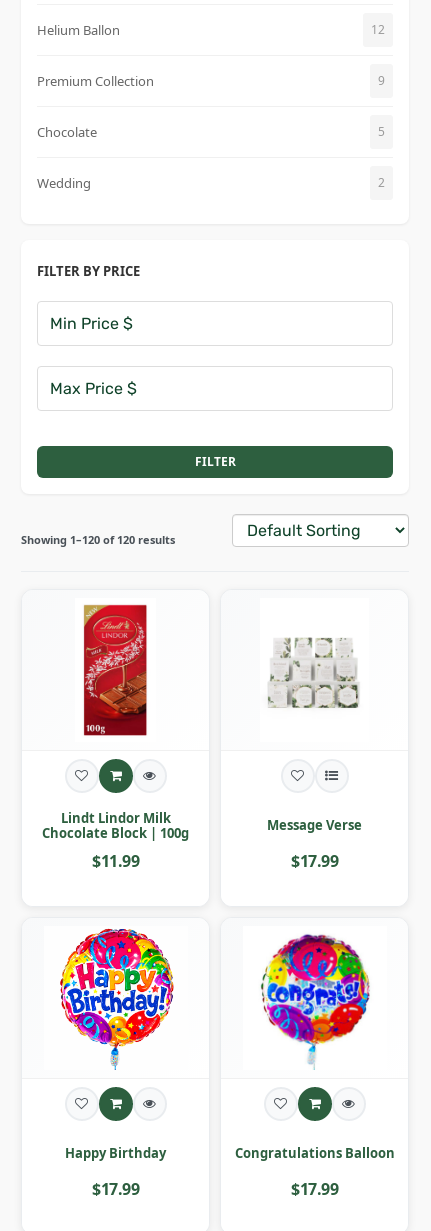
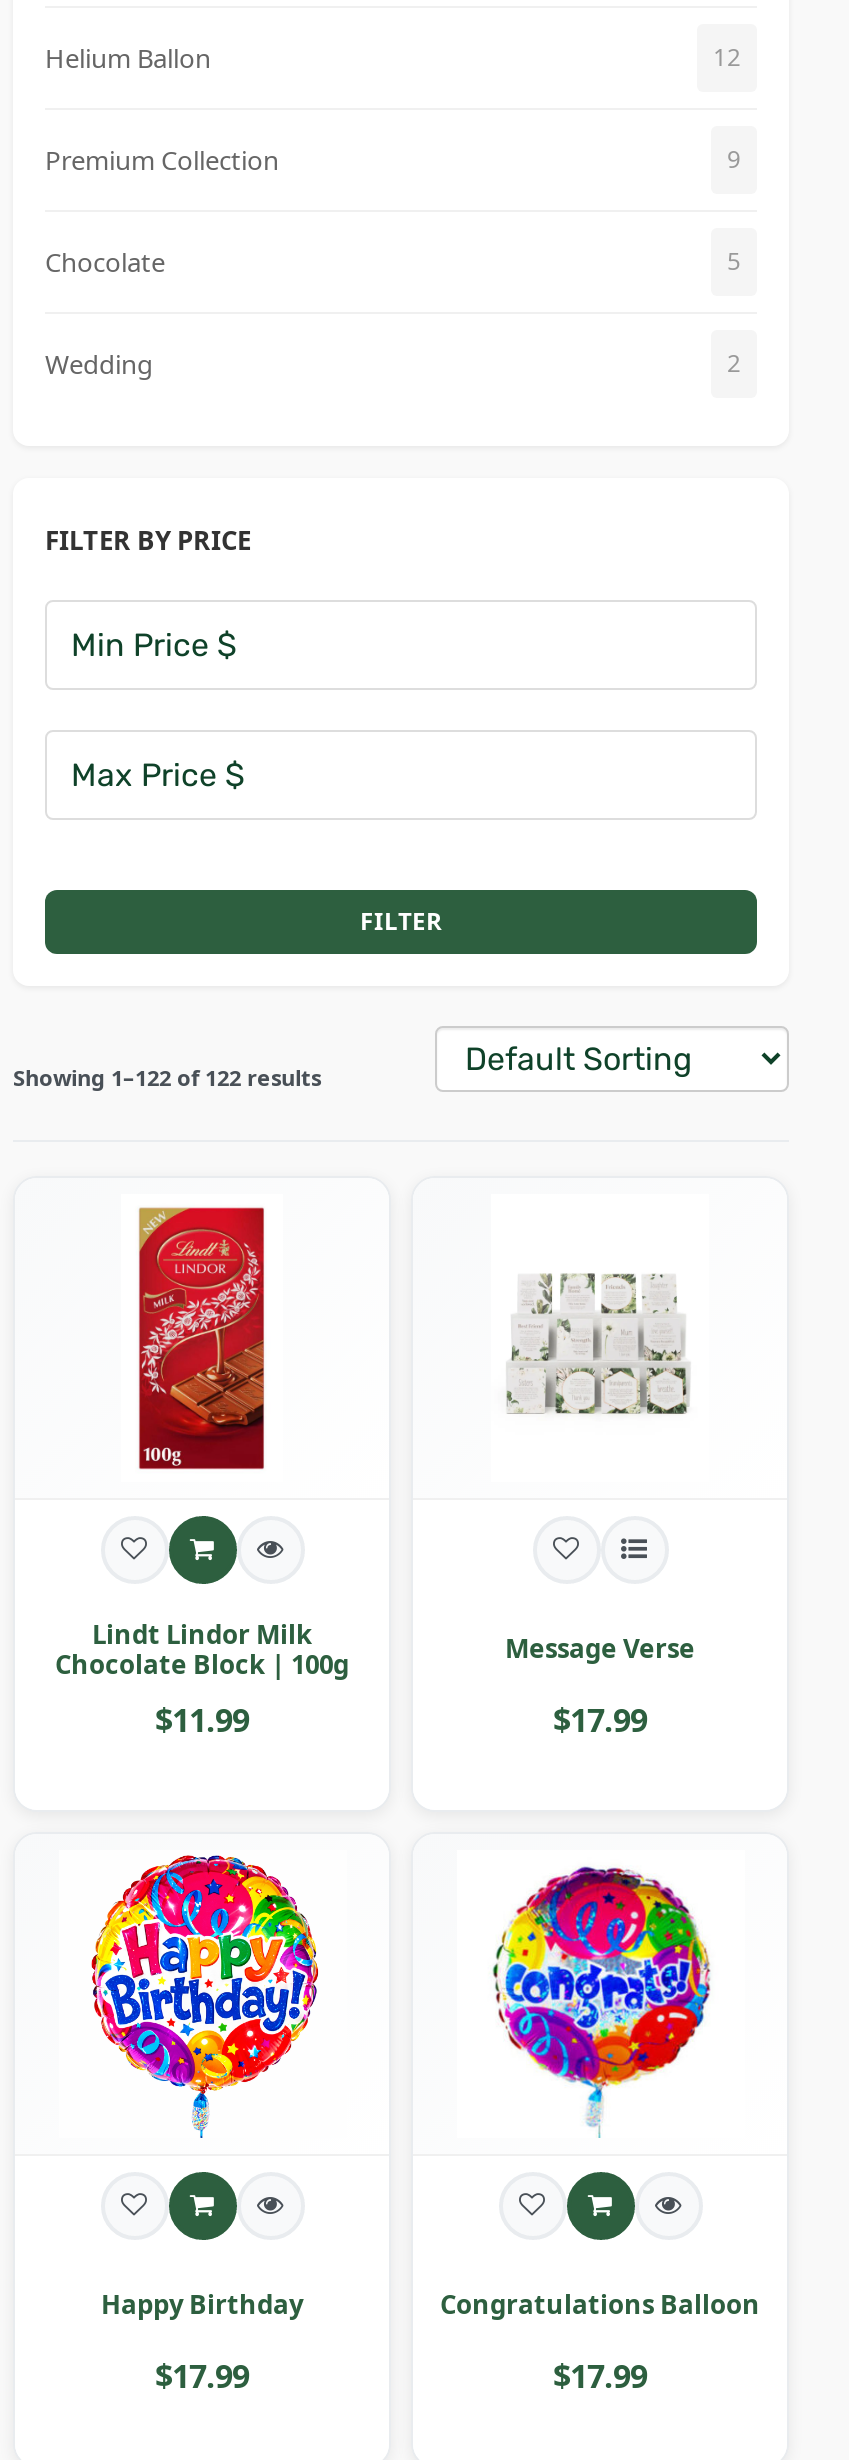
[21,532,175,547] Showing 1–120 of 120 results -> [13,1062,321,1092] Showing 1–122 of 122 results

